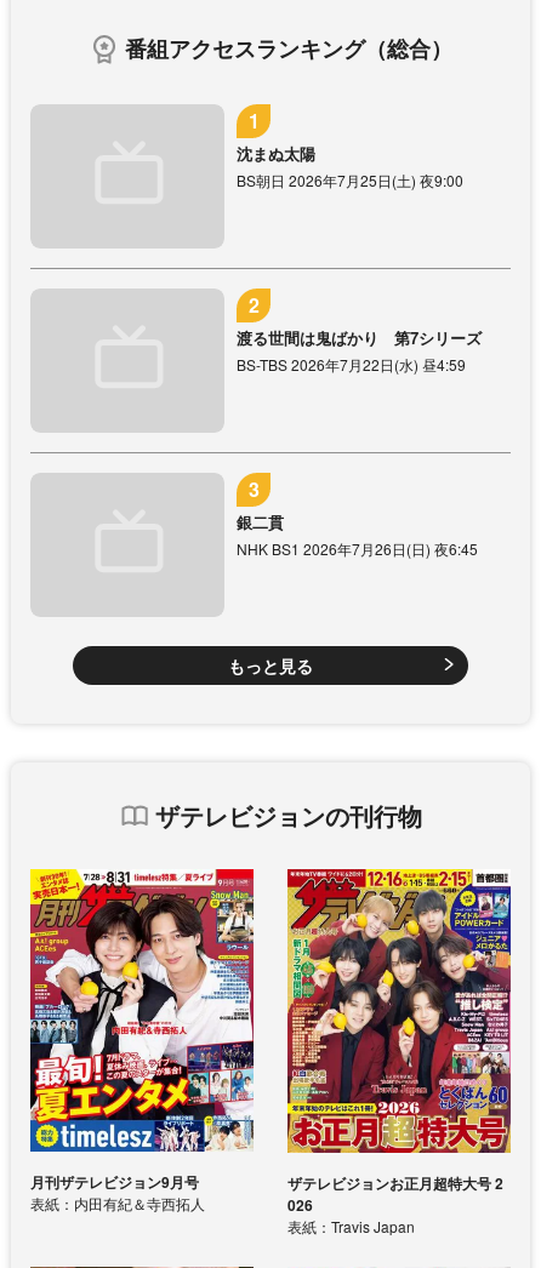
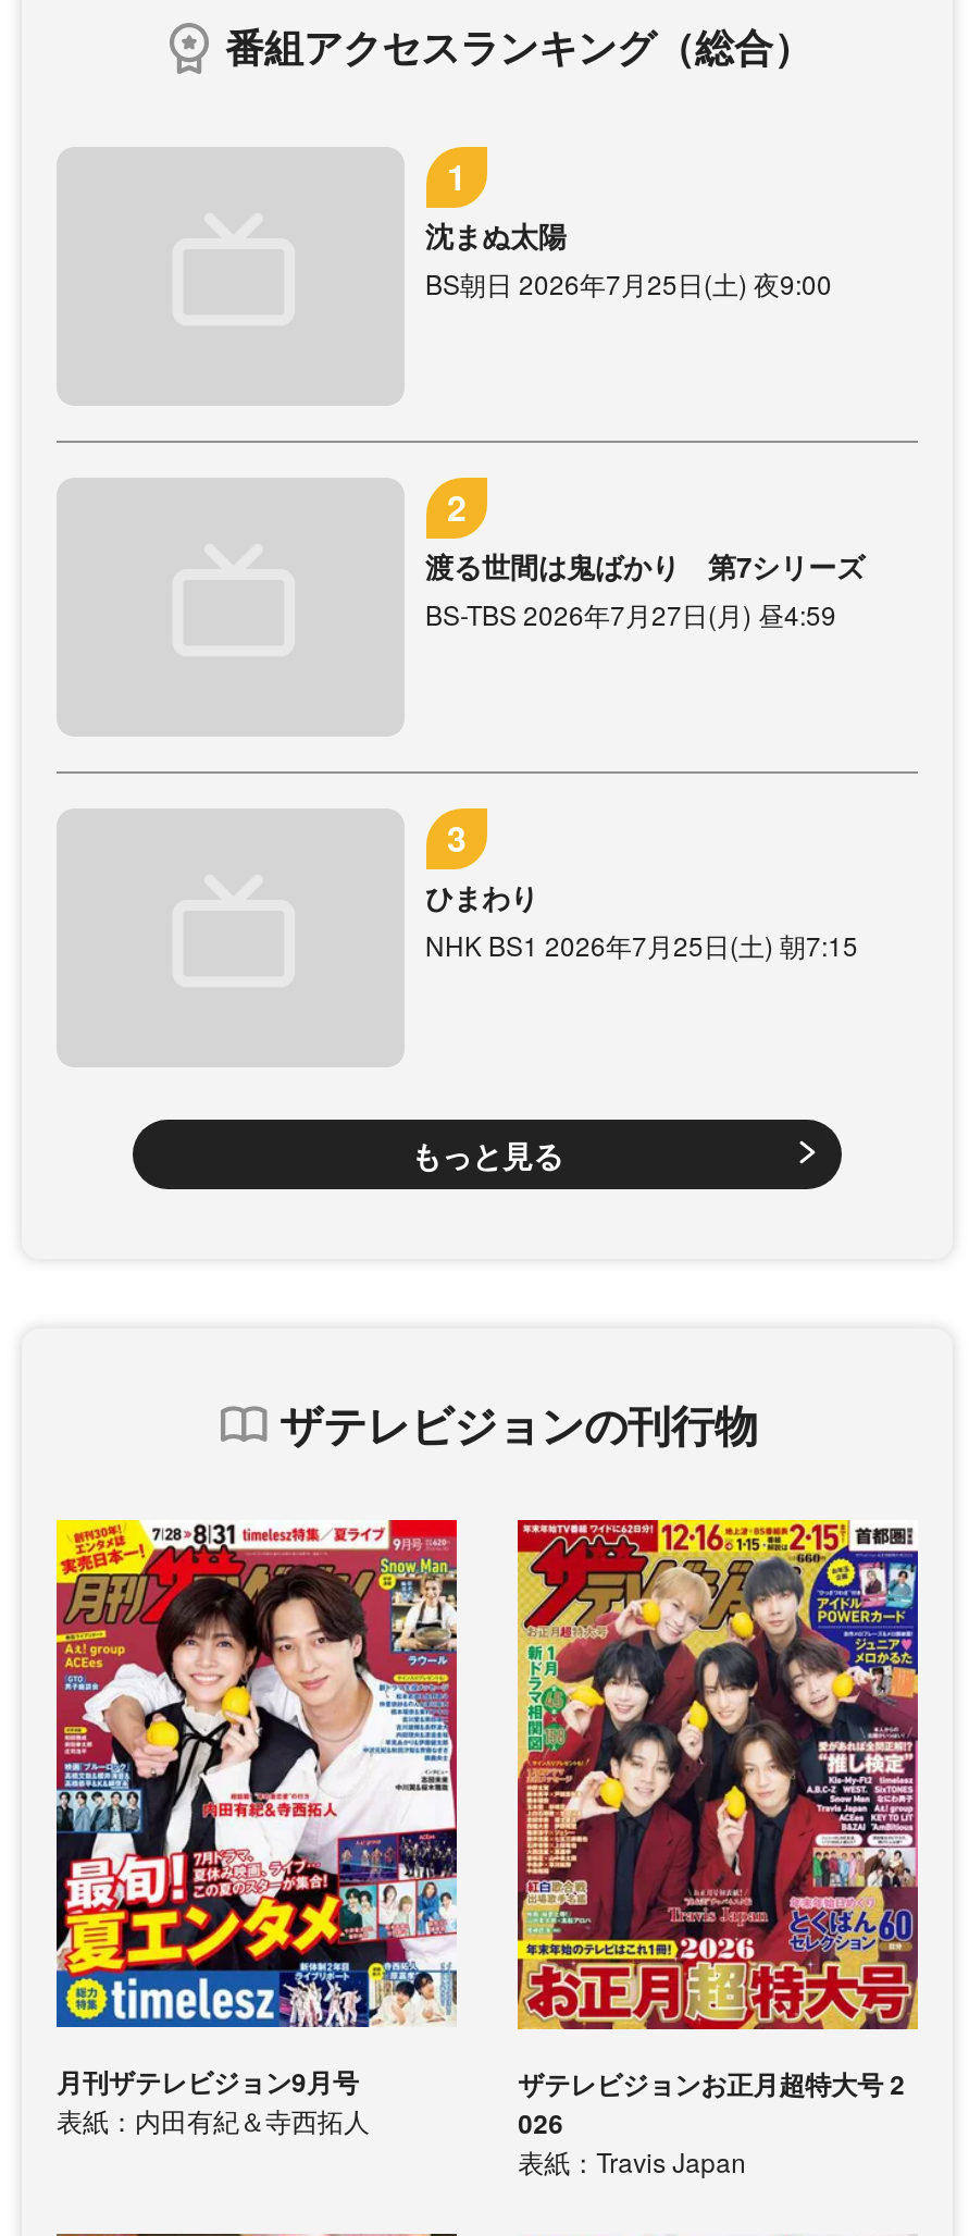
[236,354,465,375] BS-TBS 2026年7月22日(水) 昼4:59 -> [425,595,836,632] BS-TBS 2026年7月27日(月) 昼4:59
[236,510,477,559] 銀二貫 | NHK BS1 2026年7月26日(日) 夜6:45 -> [425,876,858,963] ひまわり | NHK BS1 2026年7月25日(土) 朝7:15

